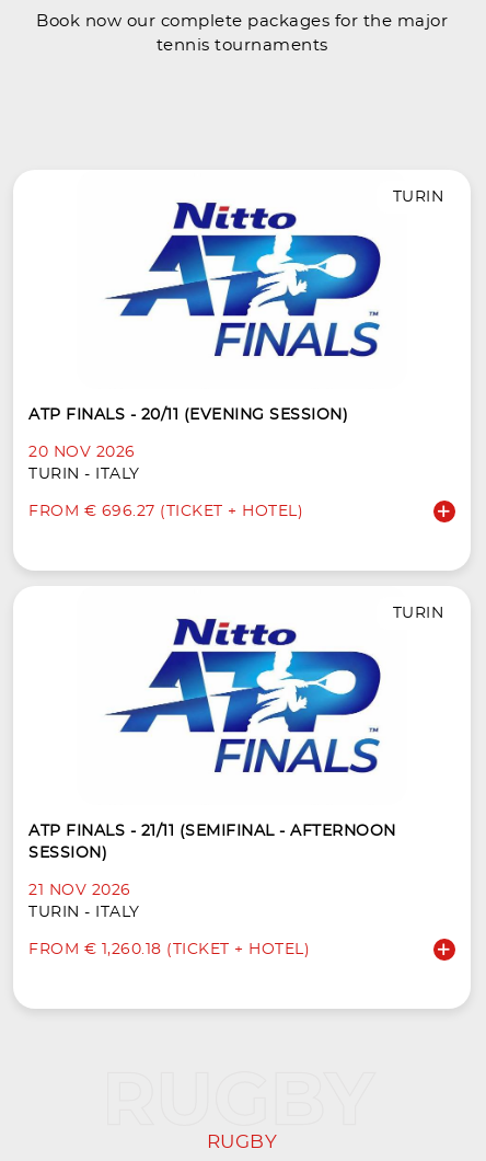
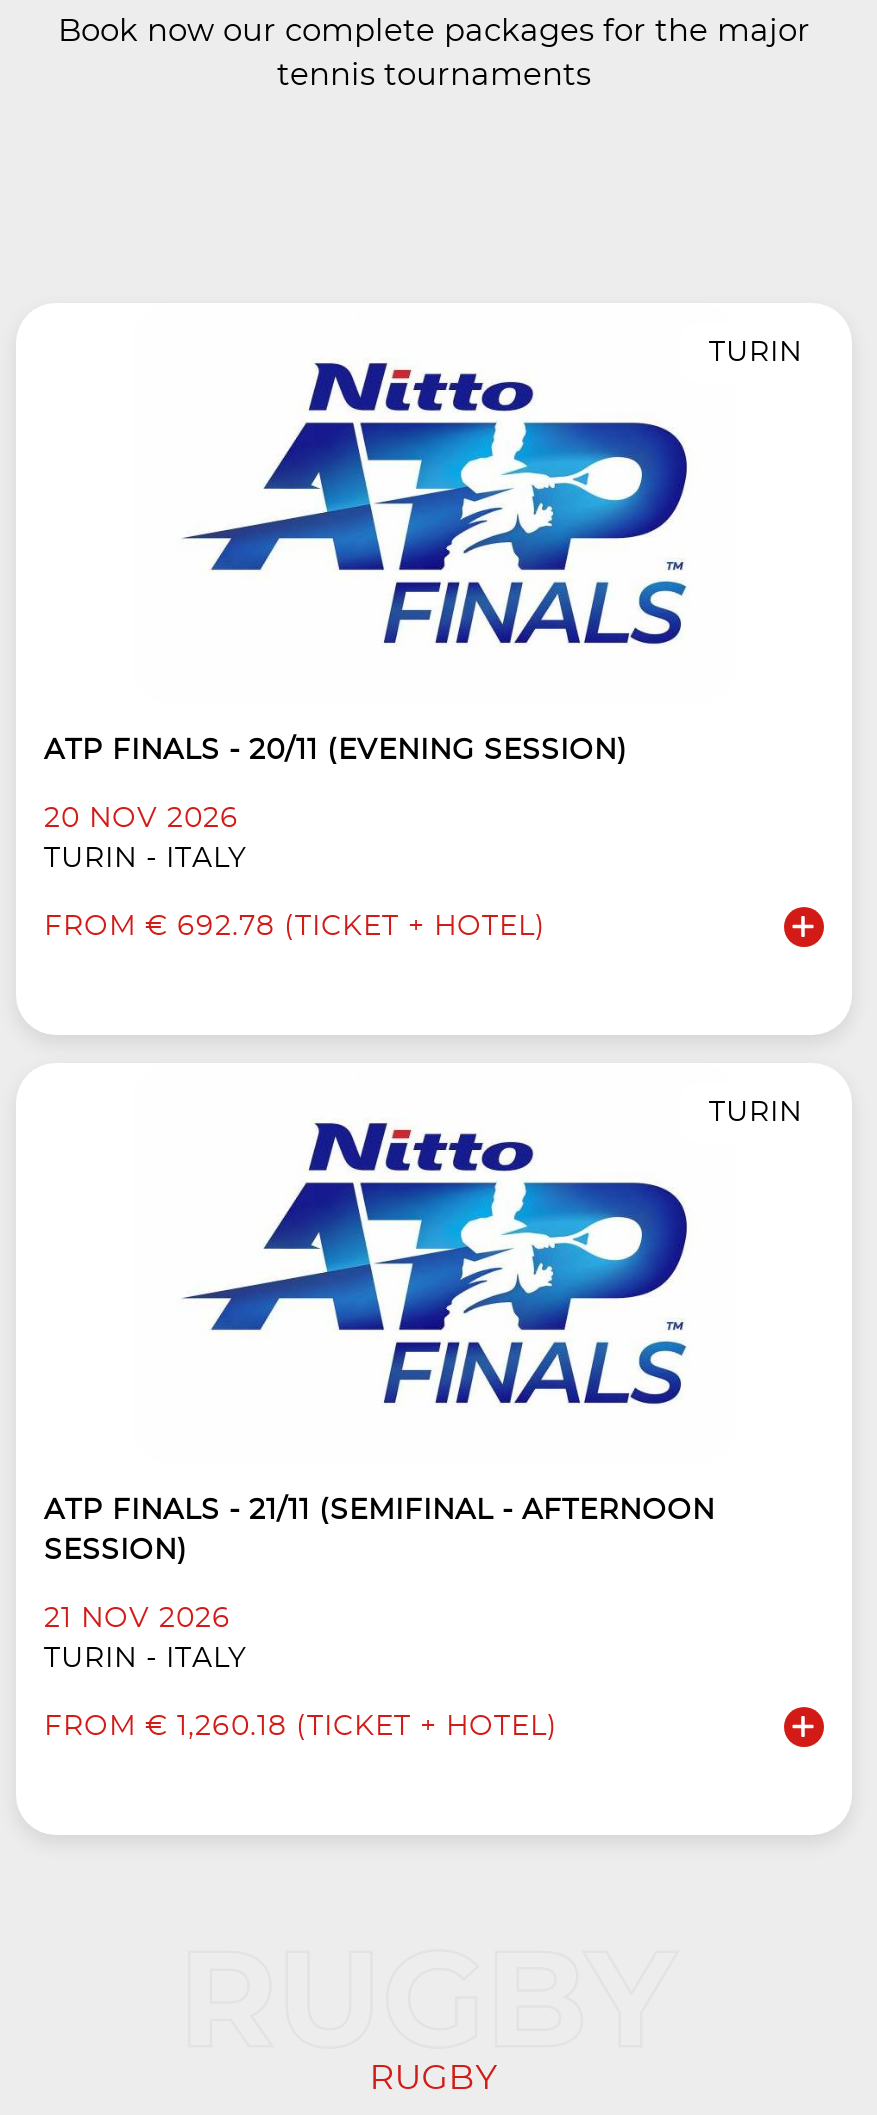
[28,504,303,519] FROM € 696.27 (TICKET + HOTEL) -> [44,912,546,940] FROM € 692.78 (TICKET + HOTEL)

